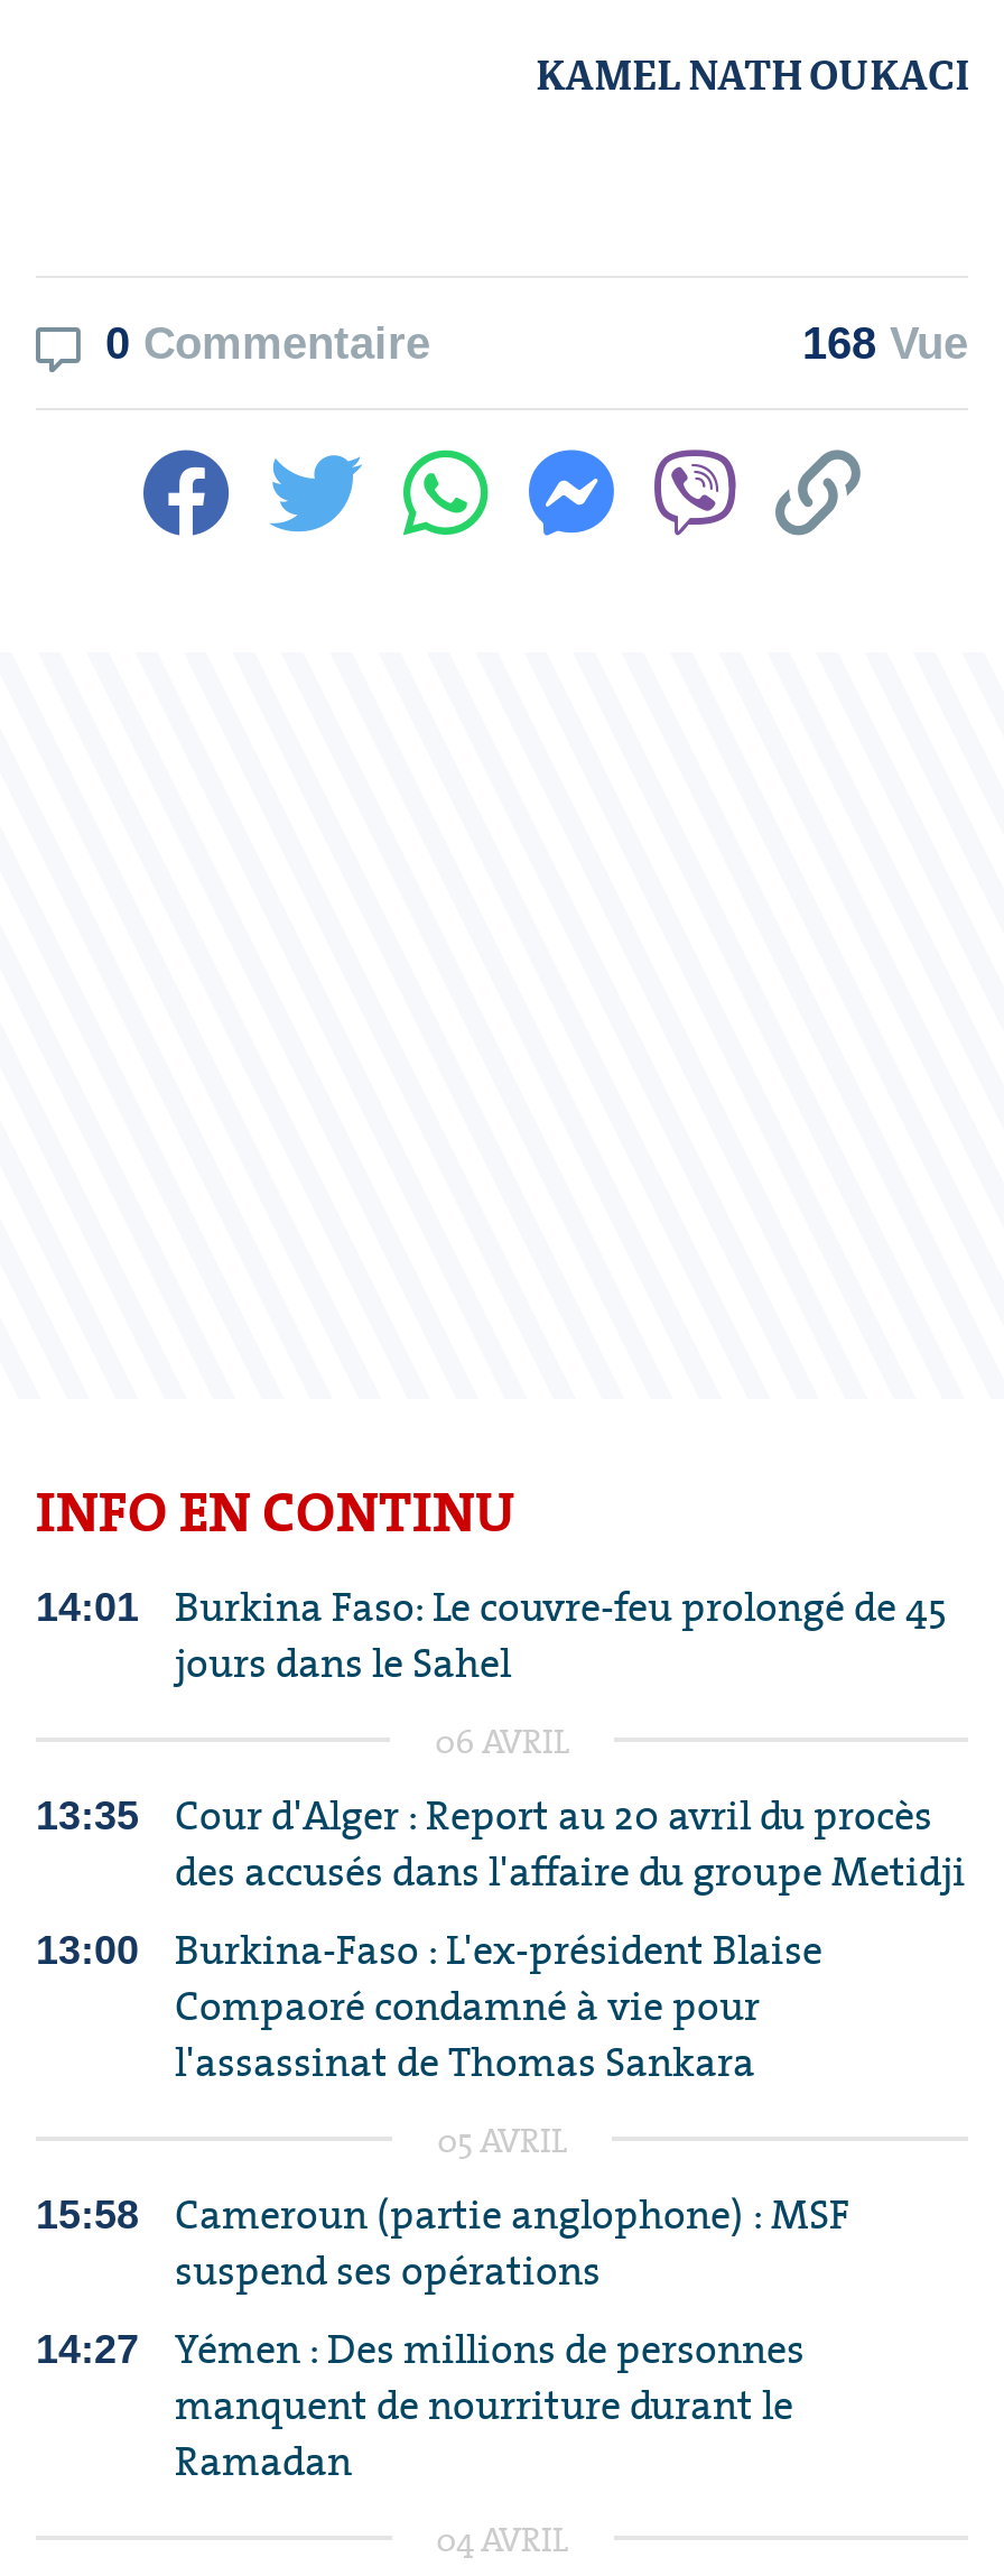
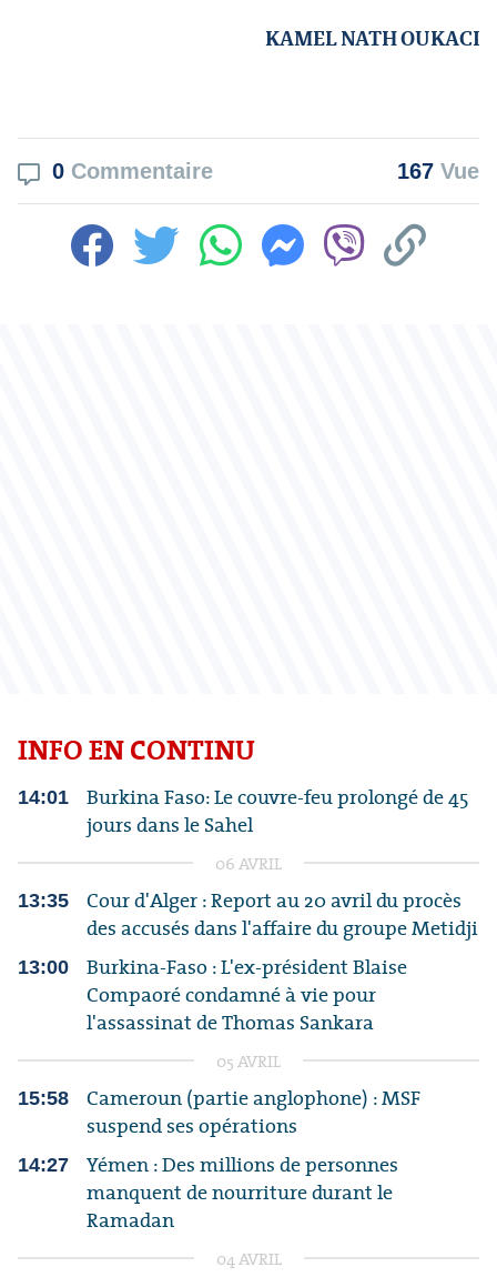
[802,318,968,368] 168 Vue -> [397,159,479,183] 167 Vue

